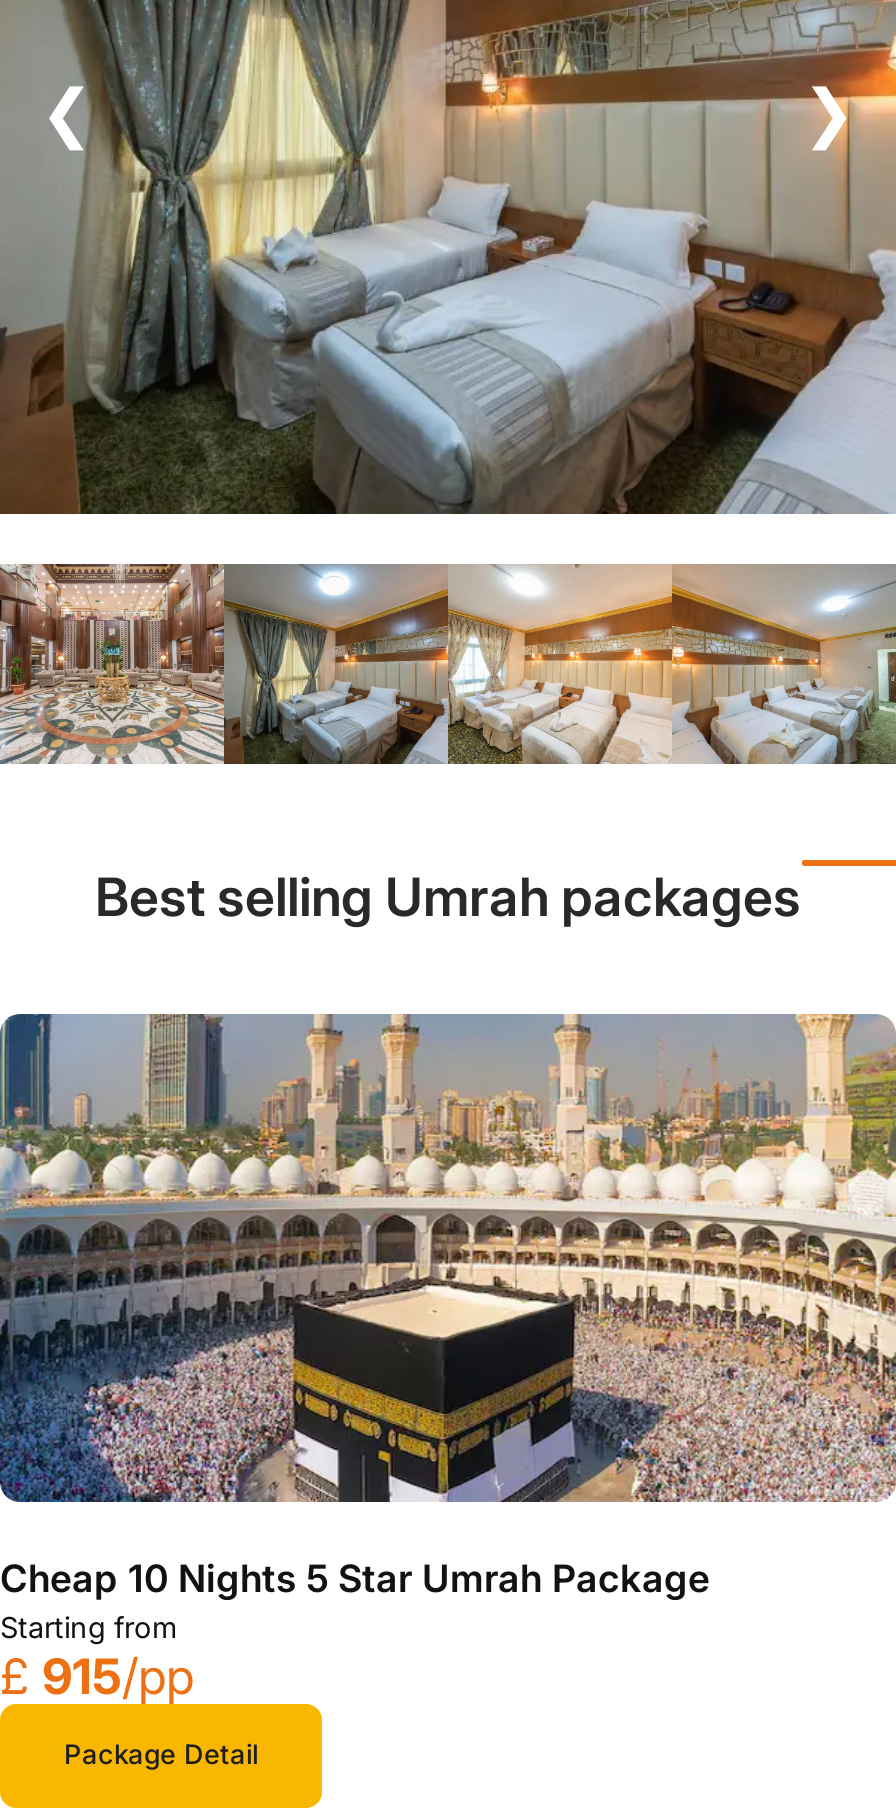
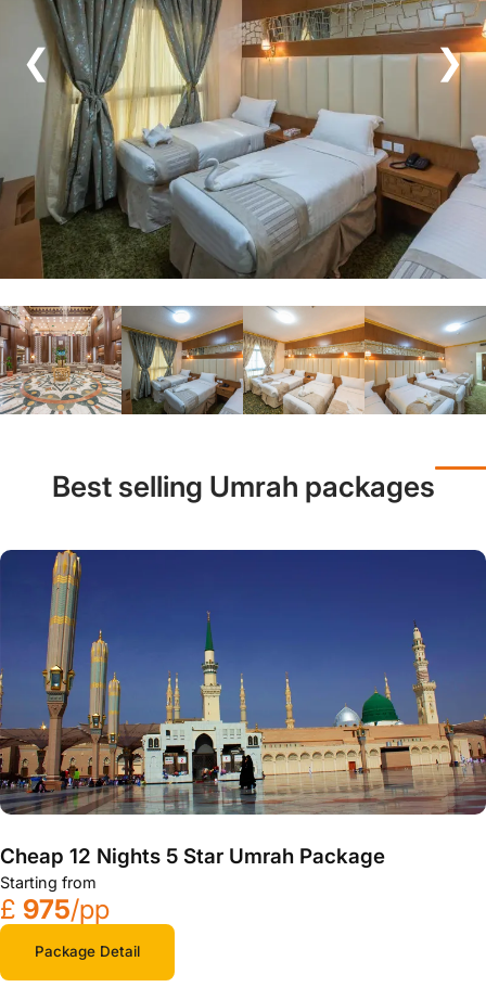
[0,1012,890,1601] [image] | Cheap 10 Nights 5 Star Umrah Package -> [0,549,483,868] [image] | Cheap 12 Nights 5 Star Umrah Package
[0,1645,194,1705] £915/pp -> [0,892,110,925] £975/pp

